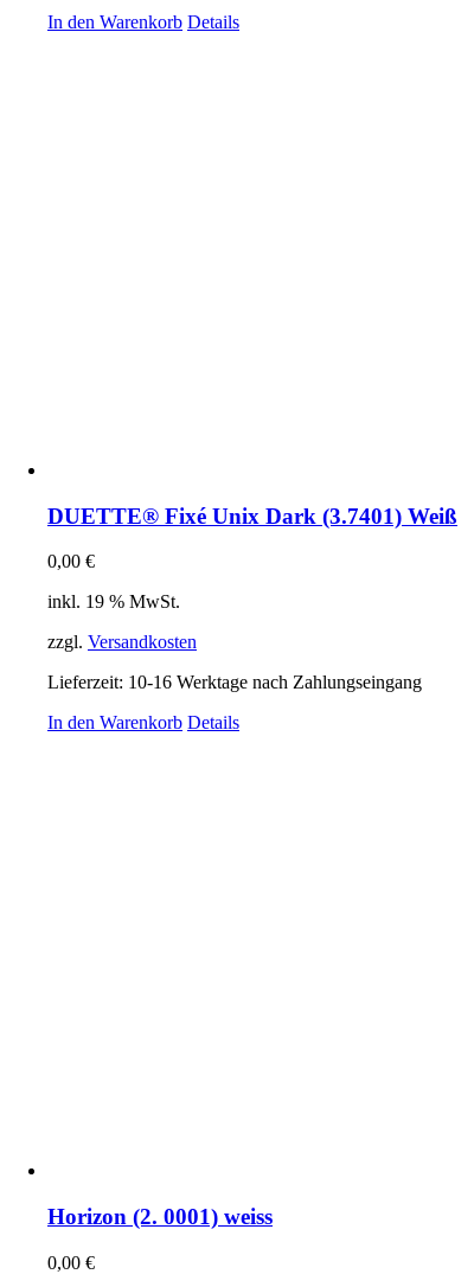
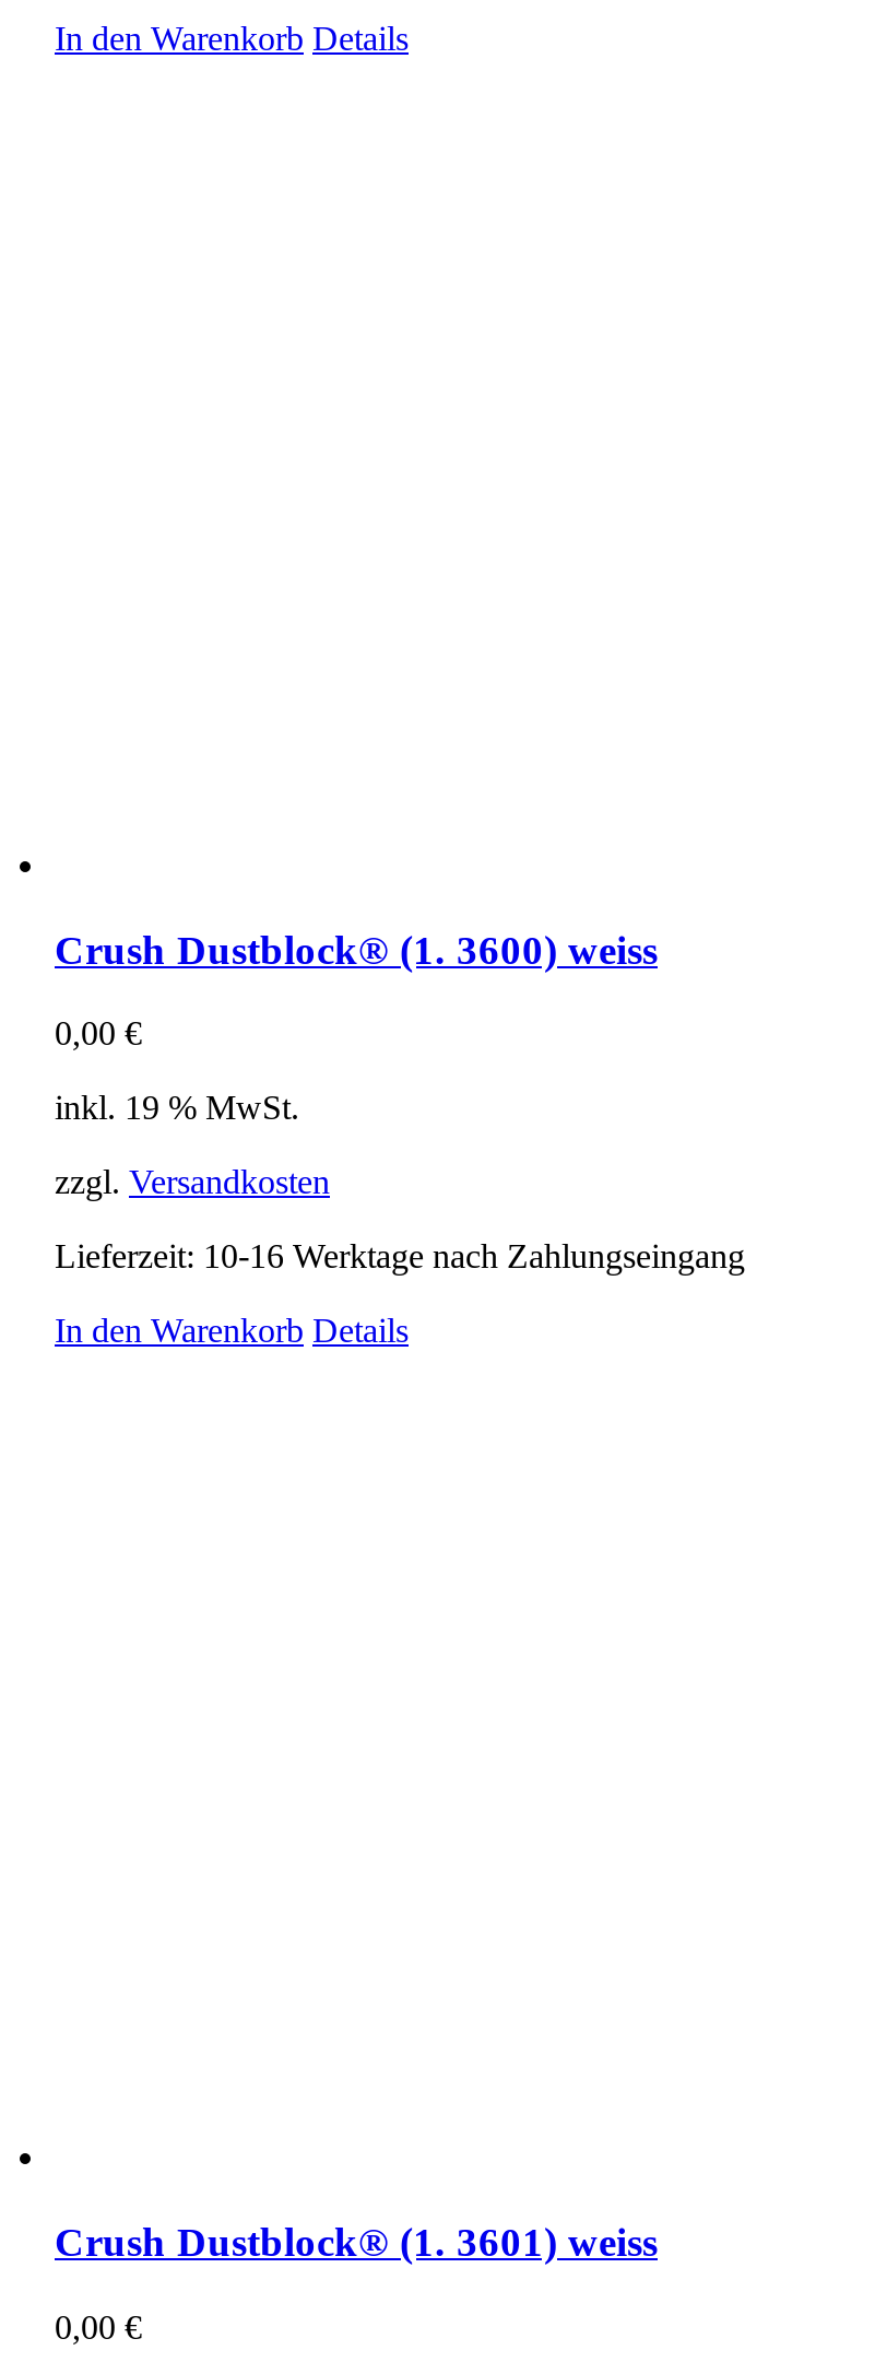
[47,503,457,528] DUETTE® Fixé Unix Dark (3.7401) Weiß -> [55,926,658,972] Crush Dustblock® (1. 3600) weiss
[47,1204,273,1229] Horizon (2. 0001) weiss -> [55,2219,658,2265] Crush Dustblock® (1. 3601) weiss

